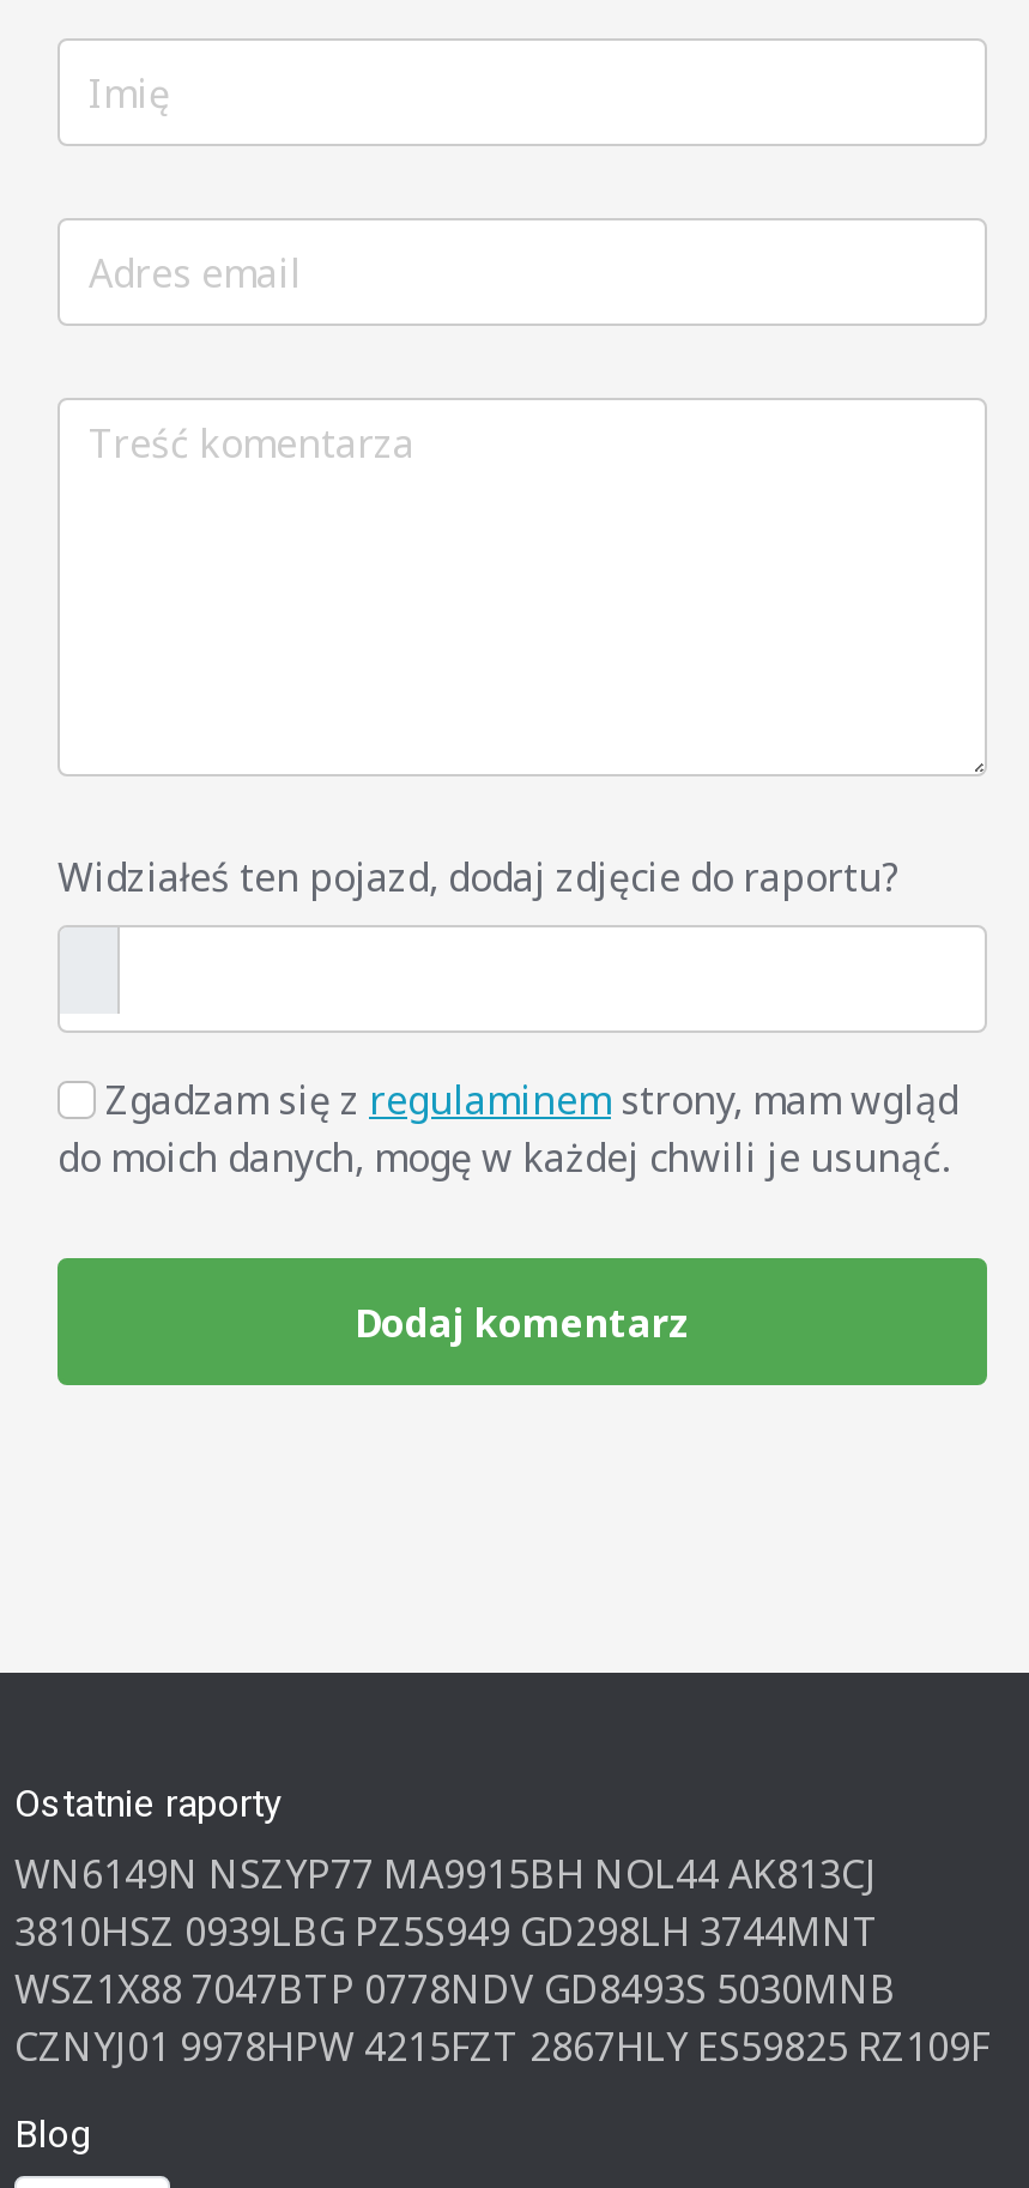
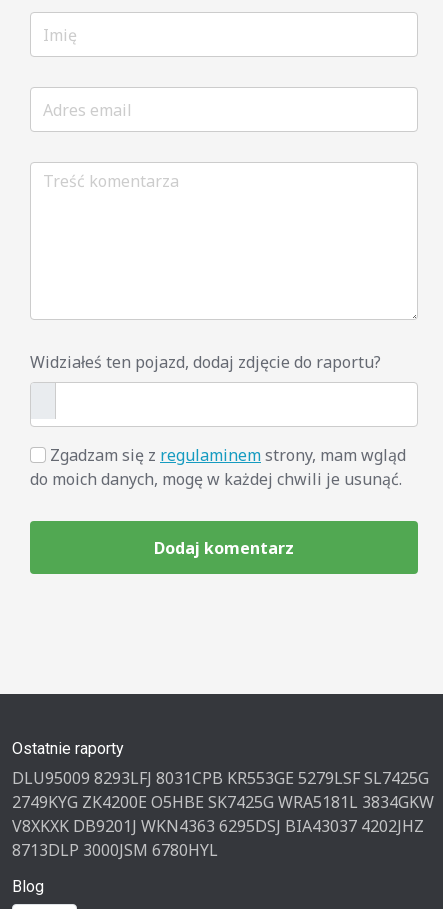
[14,1848,989,2073] WN6149N NSZYP77 MA9915BH NOL44 AK813CJ | 3810HSZ 0939LBG PZ5S949 GD298LH 3744MNT | WSZ1X88 7047BTP 0778NDV GD8493S 5030MNB | CZNYJ01 9978HPW 4215FZT 2867HLY ES59825 RZ109F -> [12,767,434,861] DLU95009 8293LFJ 8031CPB KR553GE 5279LSF SL7425G | 2749KYG ZK4200E O5HBE SK7425G WRA5181L 3834GKW | V8XKXK DB9201J WKN4363 6295DSJ BIA43037 4202JHZ | 8713DLP 3000JSM 6780HYL

